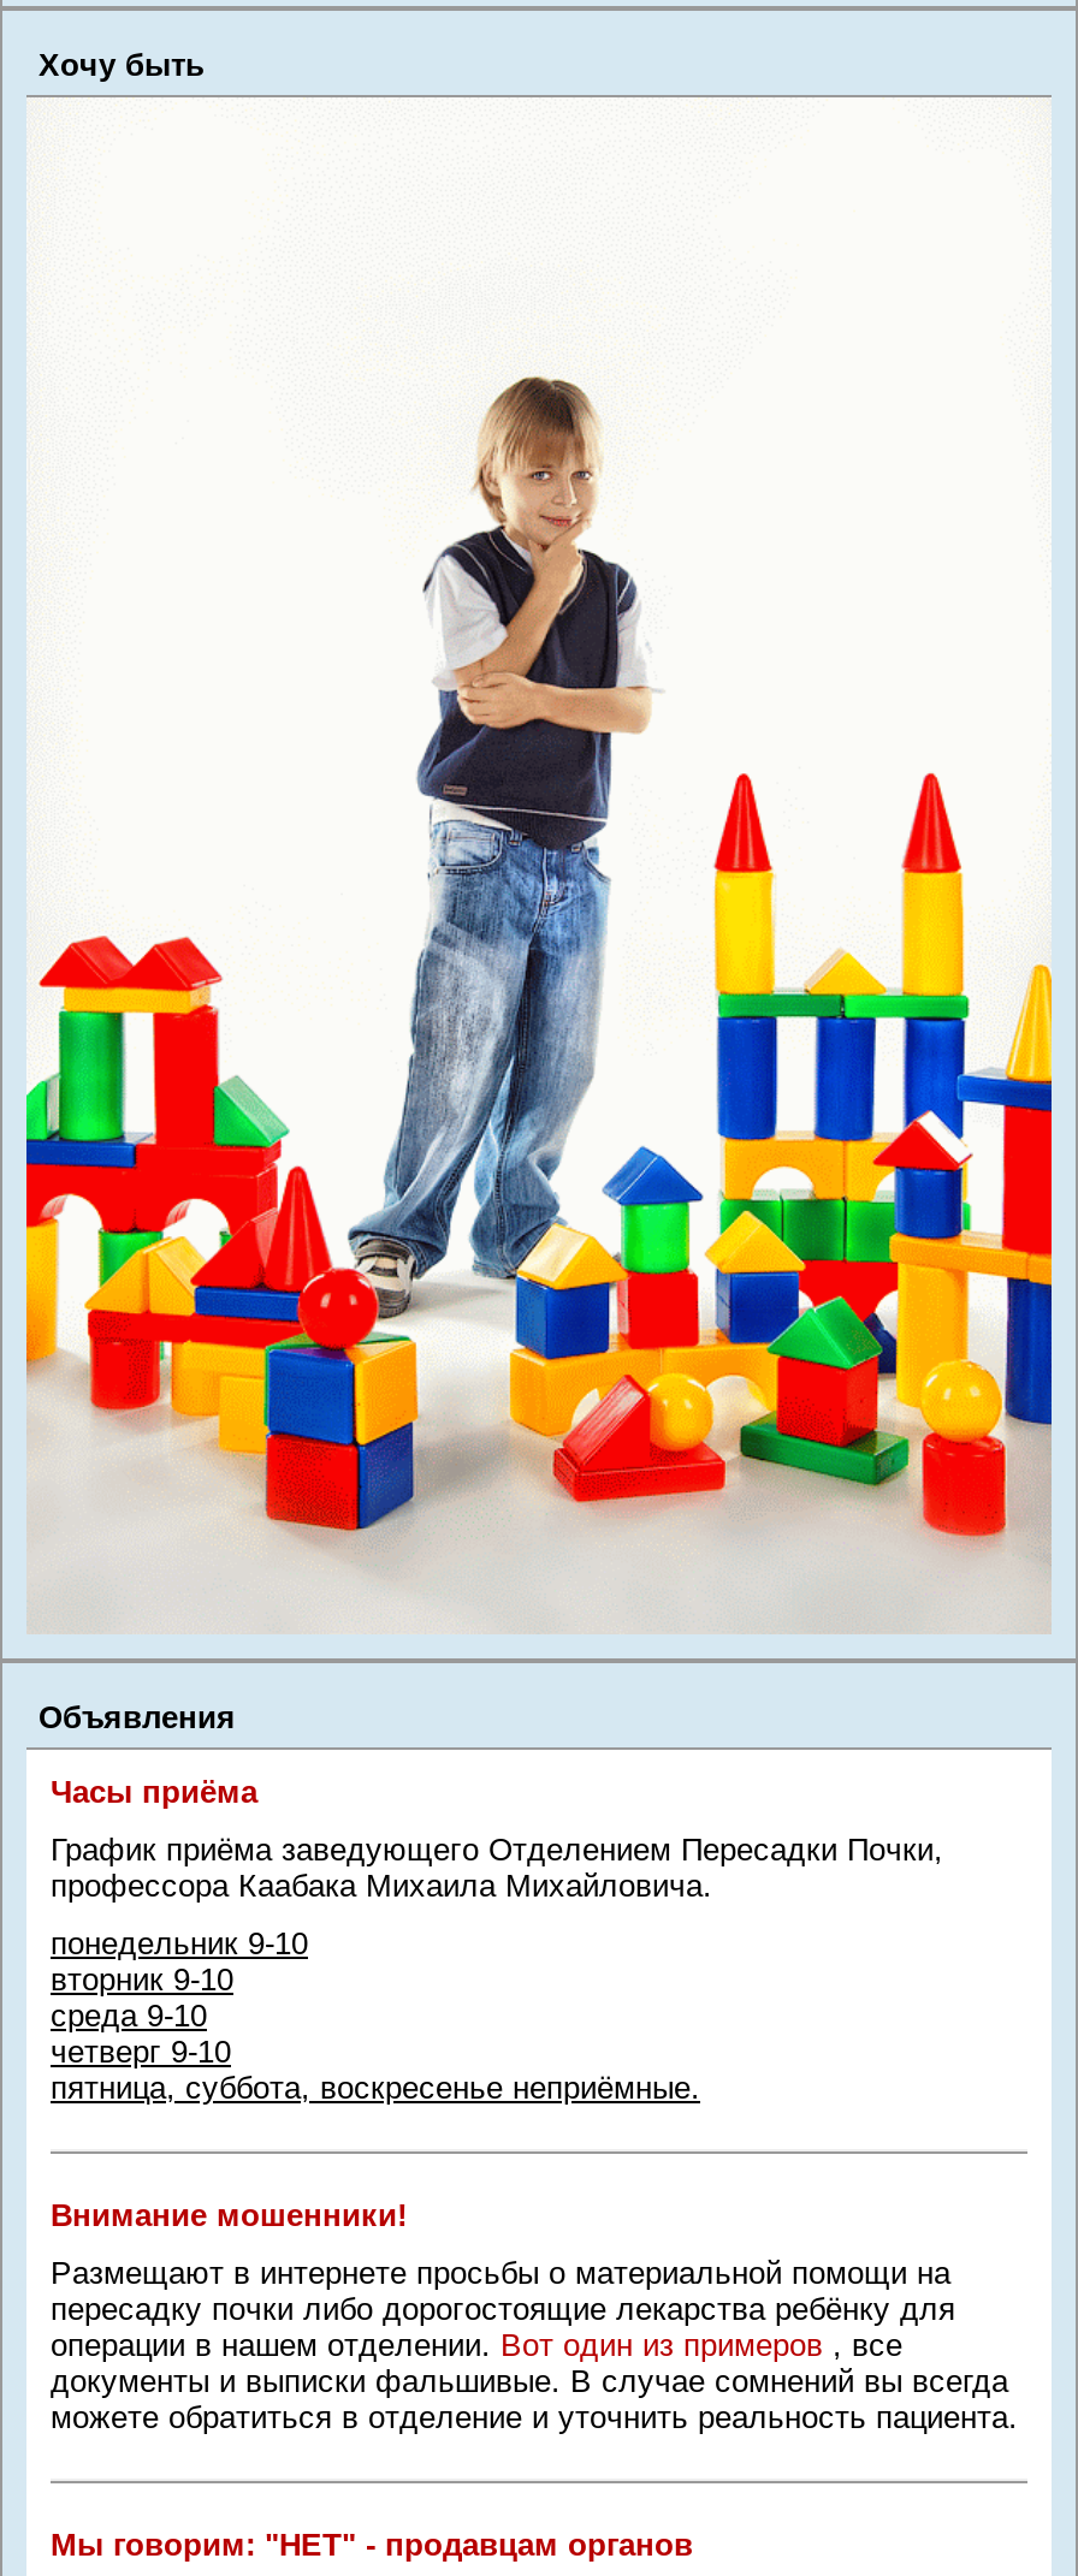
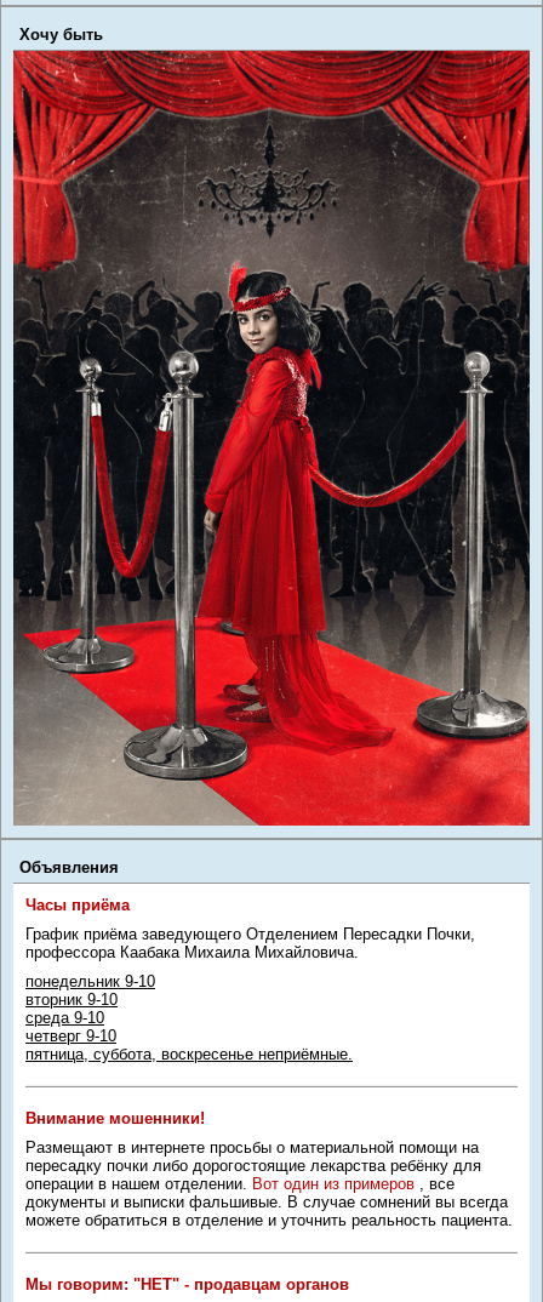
[24,97,1054,1634] [image] -> [12,50,531,827] [image]

